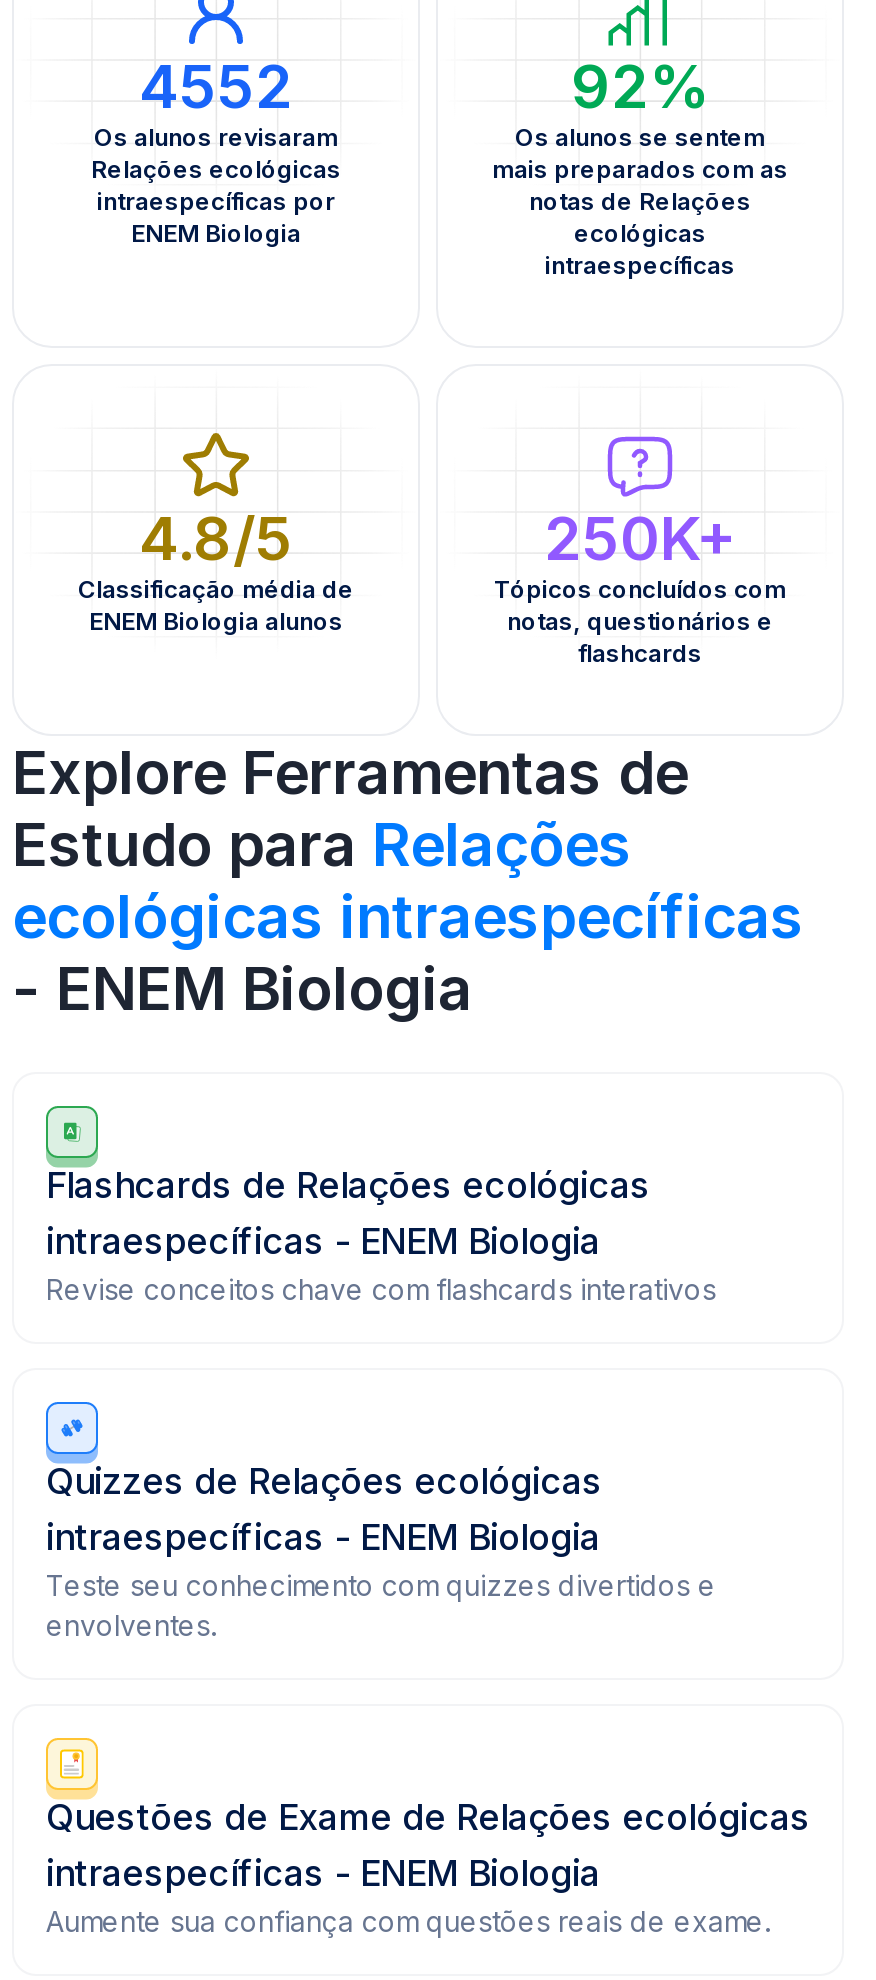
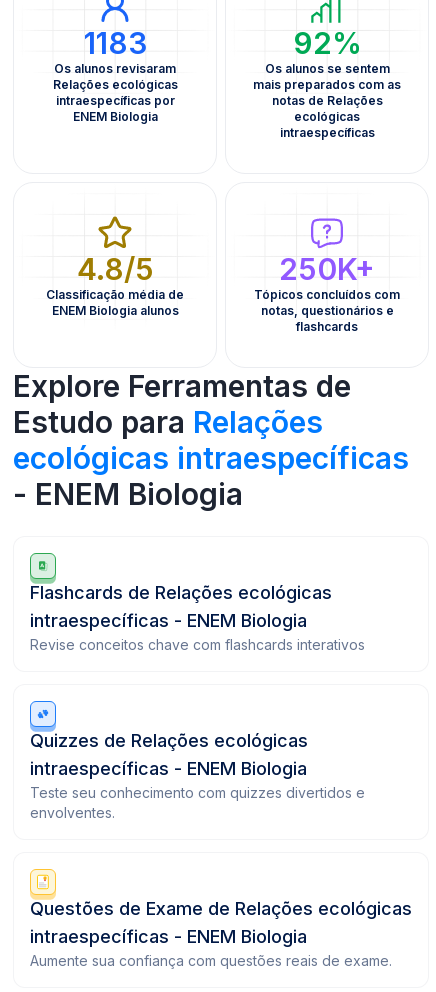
[139,51,293,123] 4552 -> [83,25,146,61] 1183

